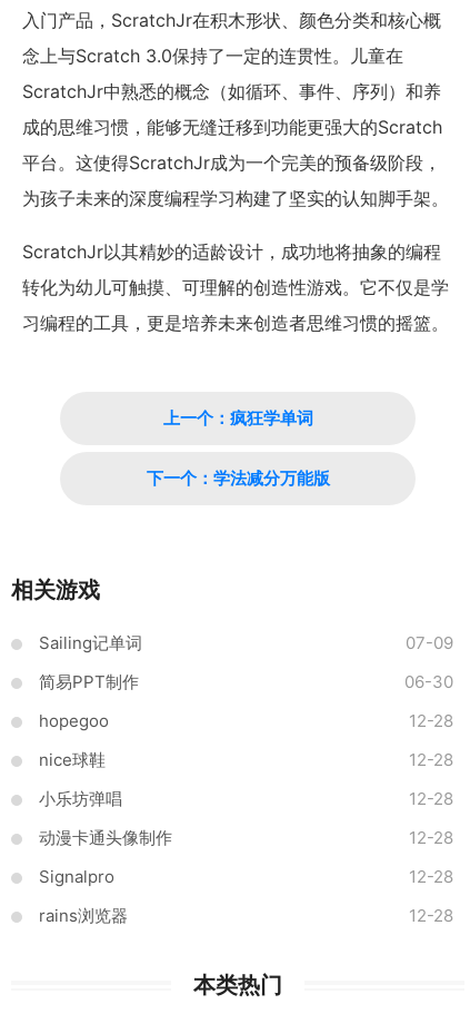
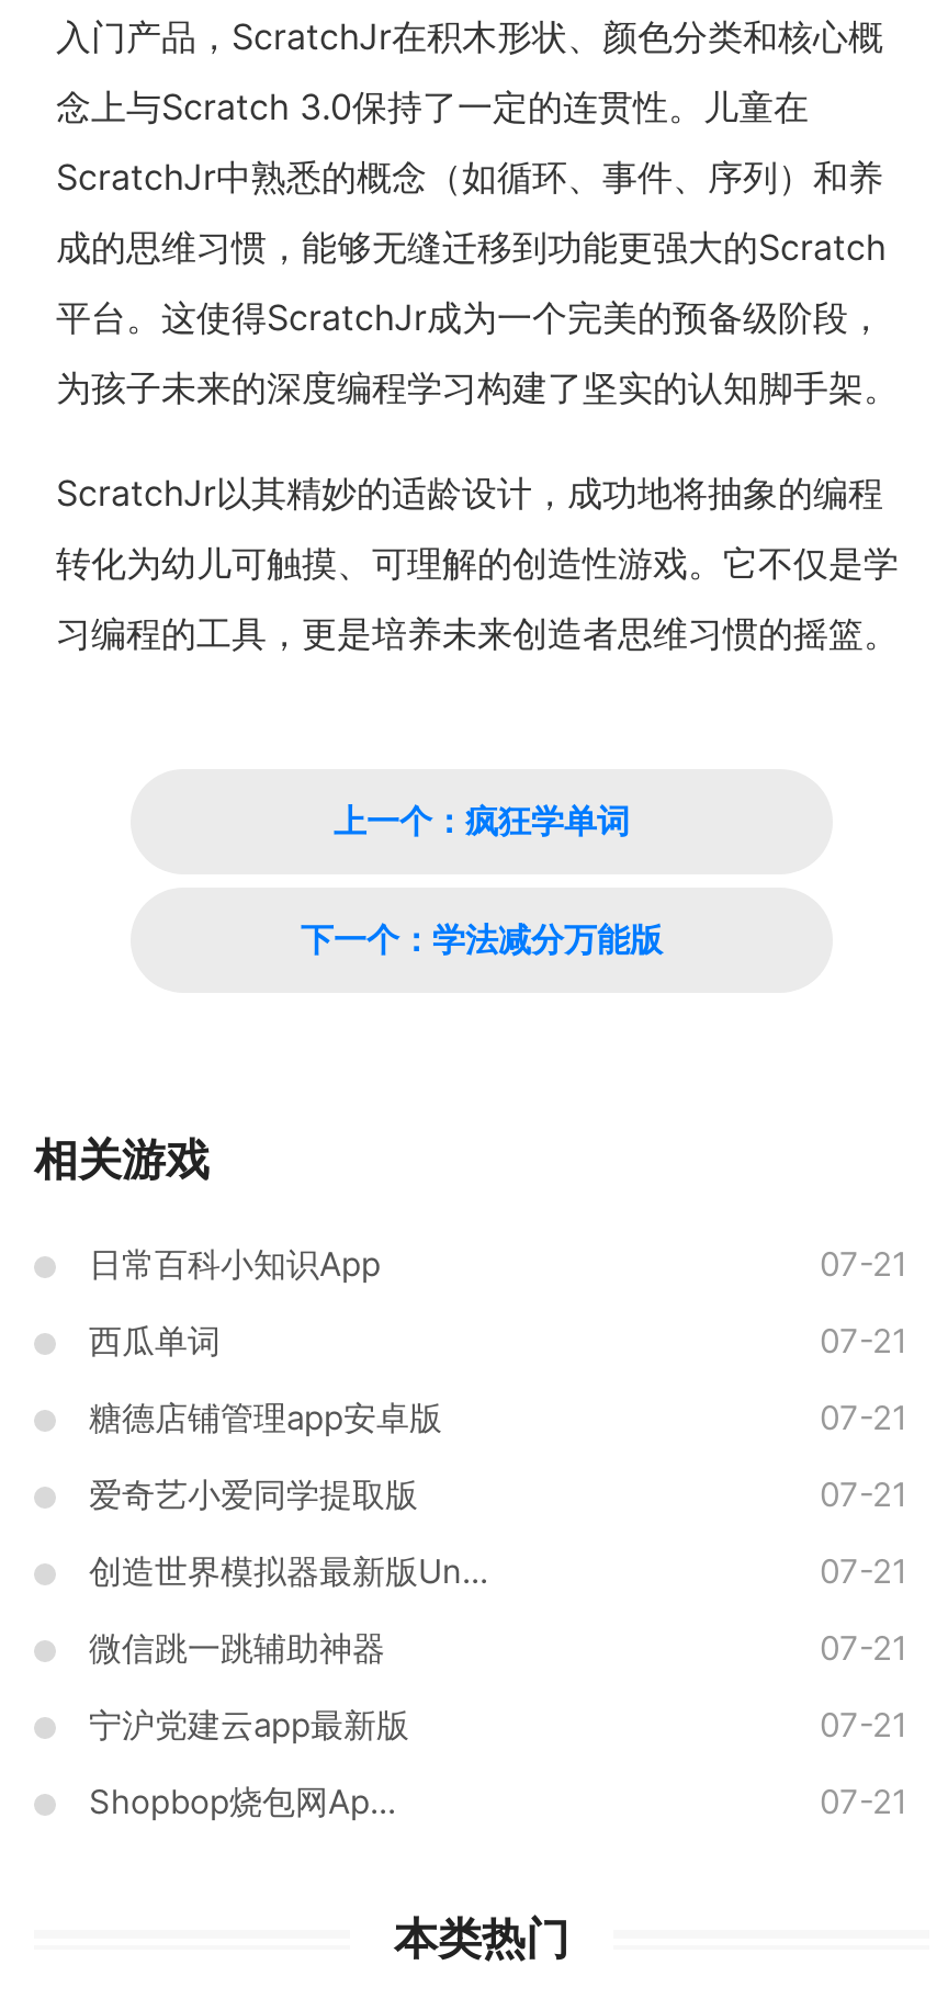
[39,632,453,653] Sailing记单词 | 07-09 -> [89,1242,907,1284] 日常百科小知识App | 07-21
[39,671,453,692] 简易PPT制作 | 06-30 -> [89,1319,907,1361] 西瓜单词 | 07-21
[39,710,453,731] hopegoo | 12-28 -> [89,1396,907,1437] 糖德店铺管理app安卓版 | 07-21
[39,749,453,770] nice球鞋 | 12-28 -> [89,1473,907,1514] 爱奇艺小爱同学提取版 | 07-21
[39,788,453,809] 小乐坊弹唱 | 12-28 -> [89,1549,907,1591] 创造世界模拟器最新版Un... | 07-21
[39,827,453,848] 动漫卡通头像制作 | 12-28 -> [89,1626,907,1668] 微信跳一跳辅助神器 | 07-21
[39,866,453,887] Signalpro | 12-28 -> [89,1703,907,1745] 宁沪党建云app最新版 | 07-21
[39,904,453,926] rains浏览器 | 12-28 -> [89,1780,907,1821] Shopbop烧包网Ap... | 07-21

